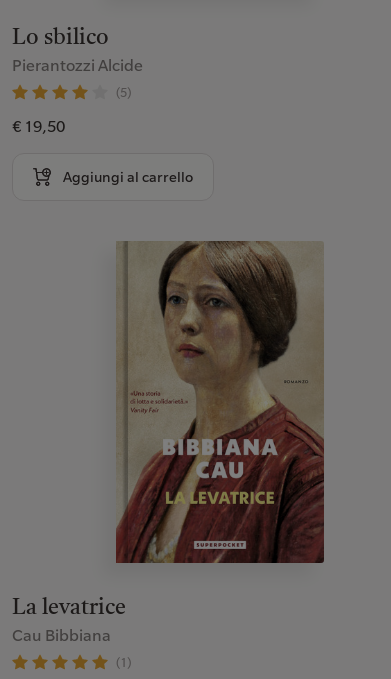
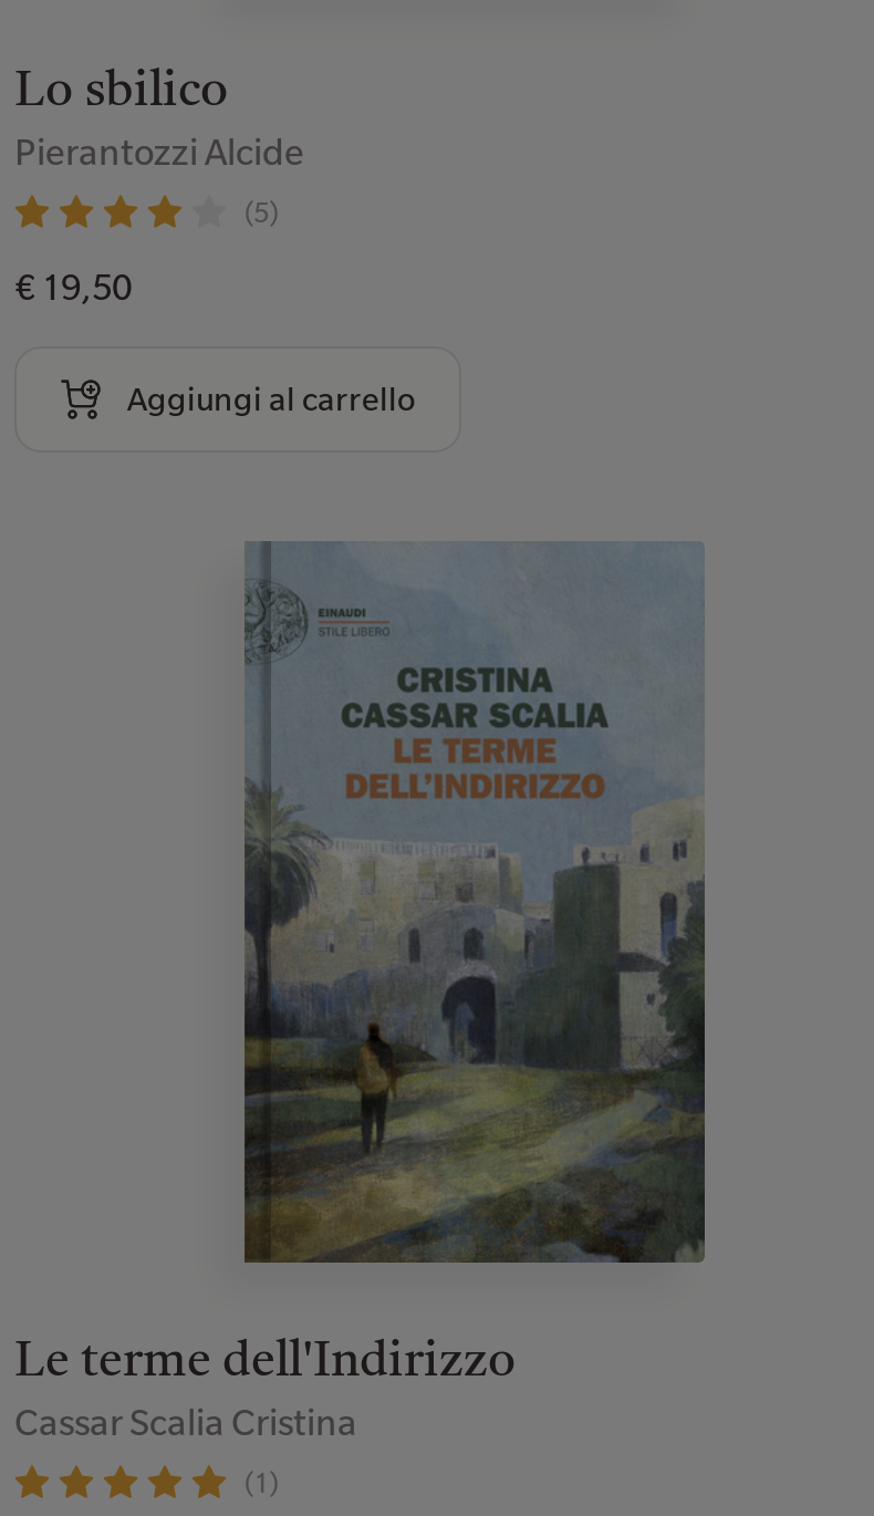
[12,240,325,644] [image] | La levatrice | Cau Bibbiana -> [14,540,707,1443] [image] | Le terme dell'Indirizzo | Cassar Scalia Cristina

